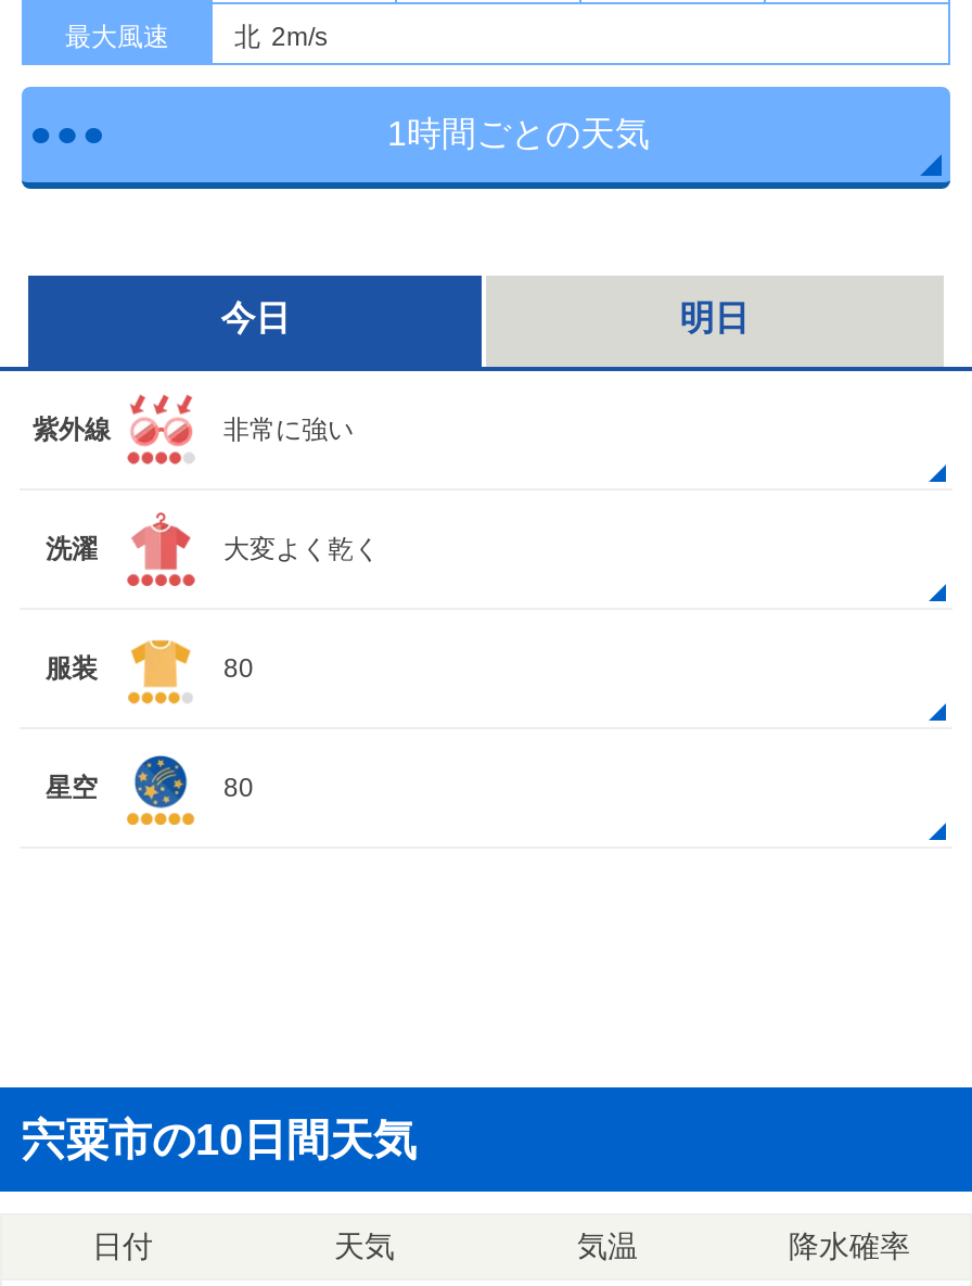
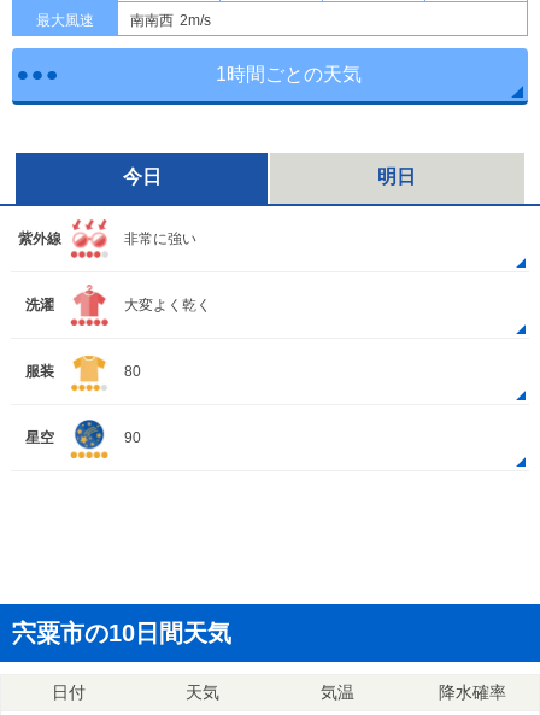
[234,22,328,52] 北 2m/s -> [130,12,211,29] 南南西 2m/s
[223,773,254,803] 80 -> [124,429,141,446] 90

